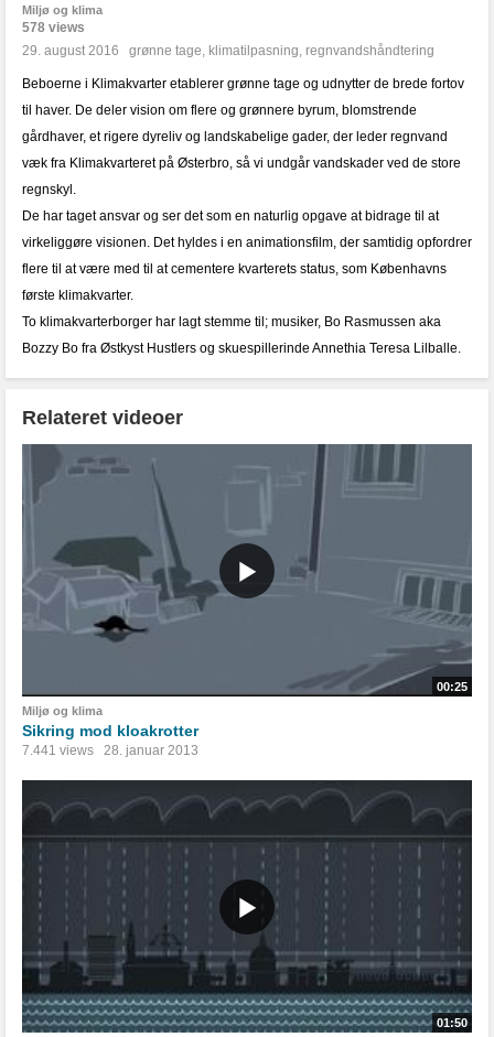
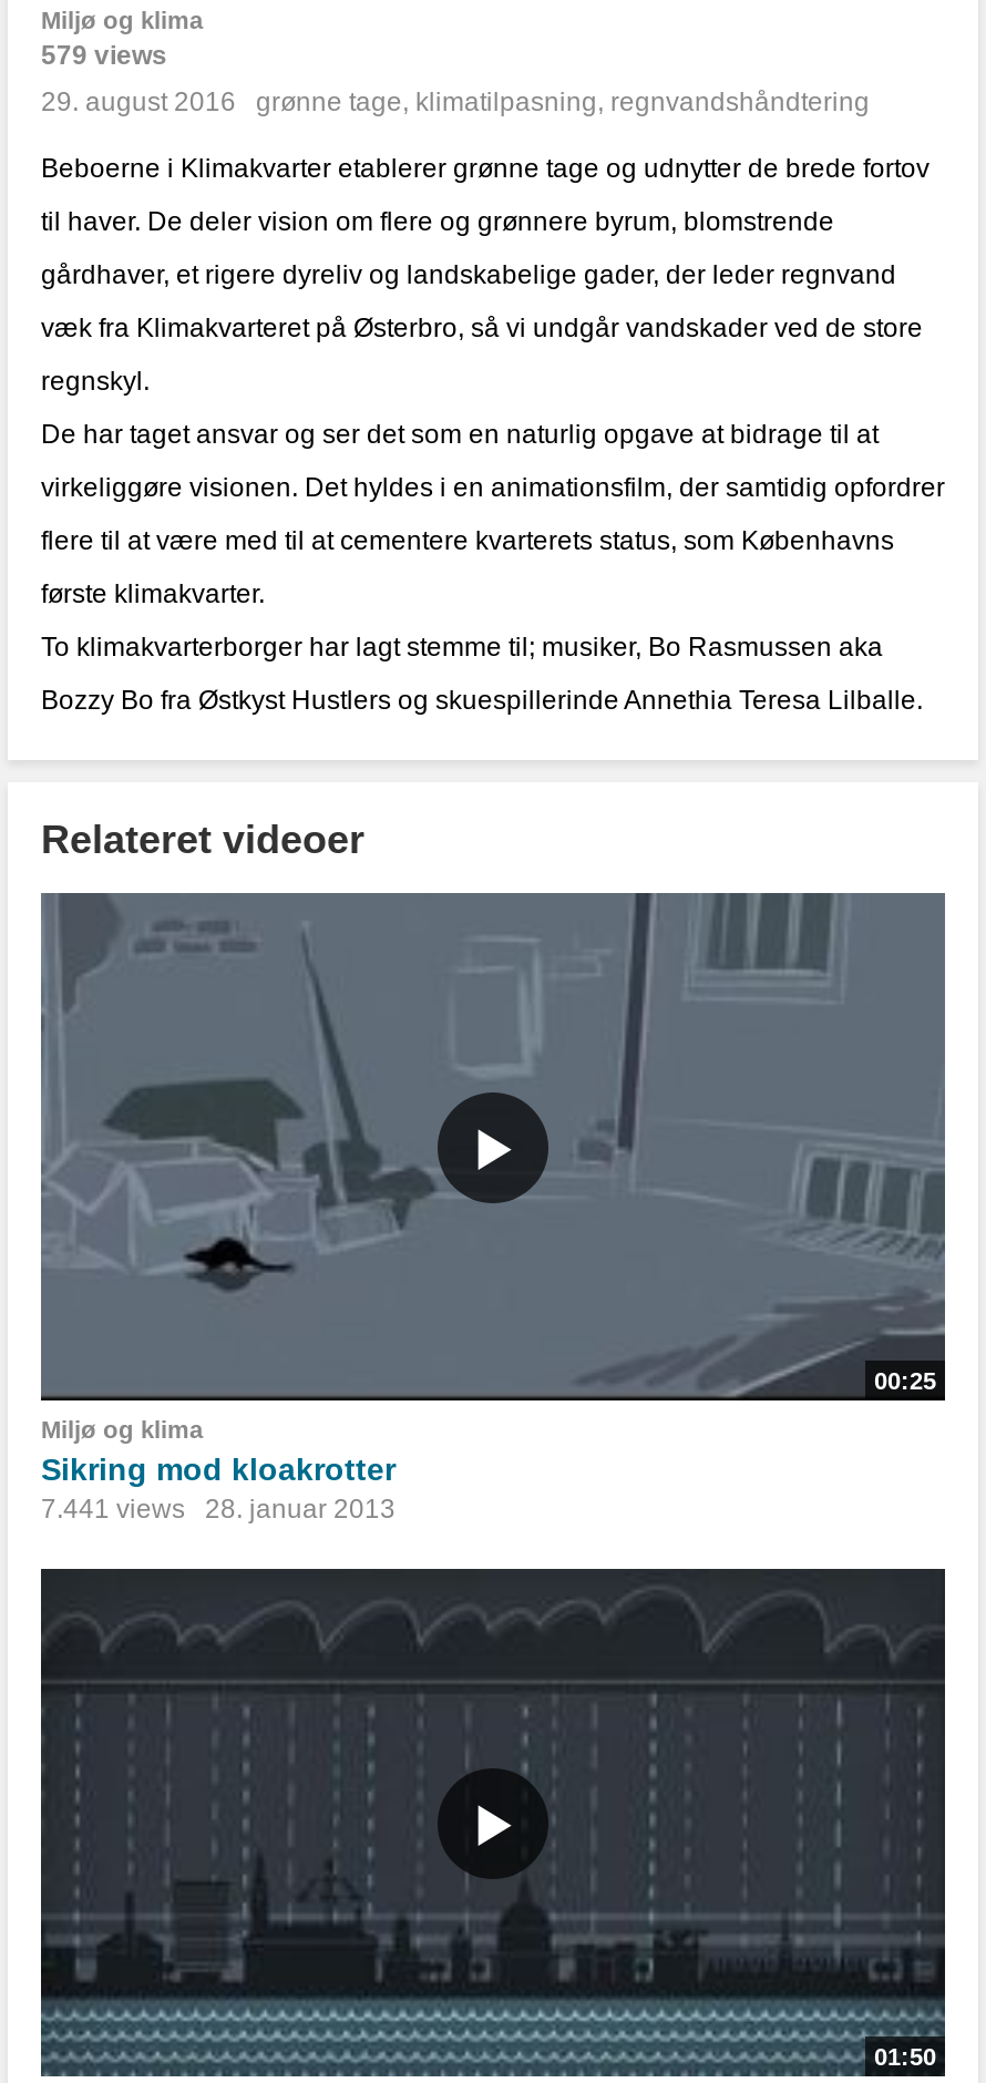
[22,20,85,35] 578 views -> [41,40,167,71] 579 views

